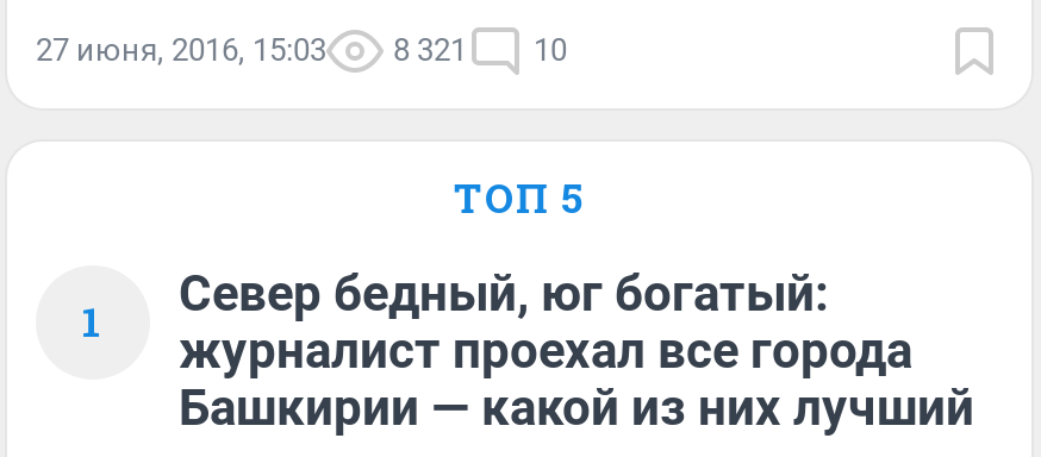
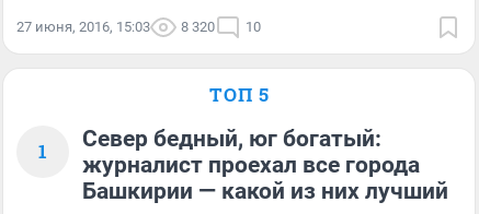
[36,32,567,68] 27 июня, 2016, 15:03 8 321 10 -> [16,19,261,35] 27 июня, 2016, 15:03 8 320 10

